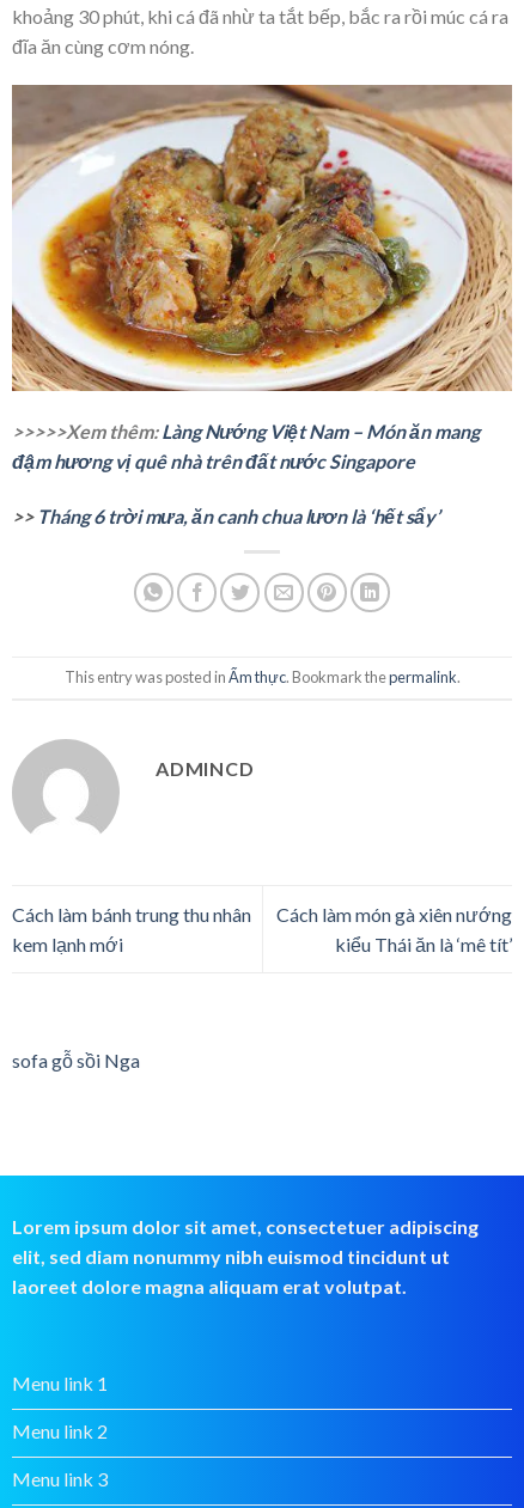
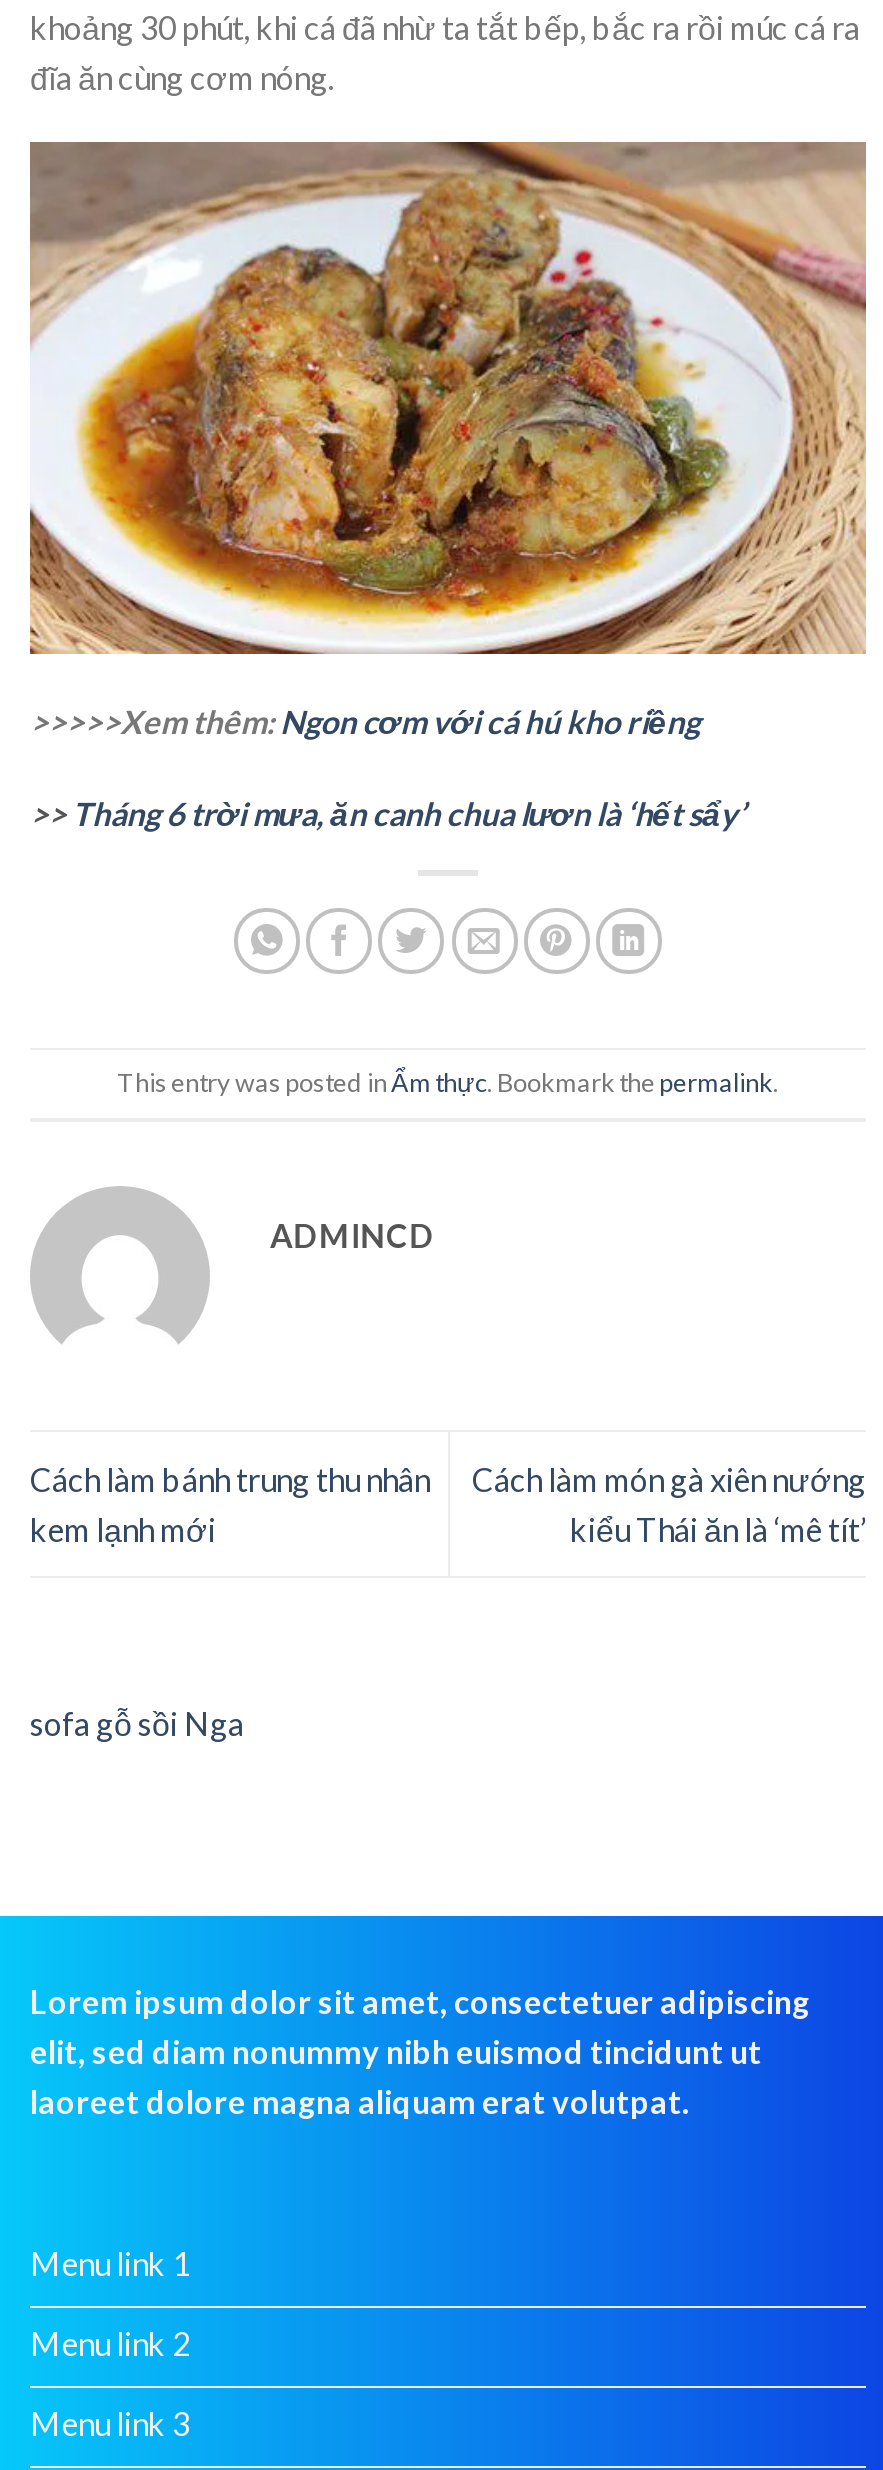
[12,420,480,472] >>>>>Xem thêm:Làng Nướng Việt Nam – Món ăn mang | đậm hương vị quê nhà trên đất nước Singapore -> [30,702,700,740] >>>>>Xem thêm: Ngon cơm với cá hú kho riềng

